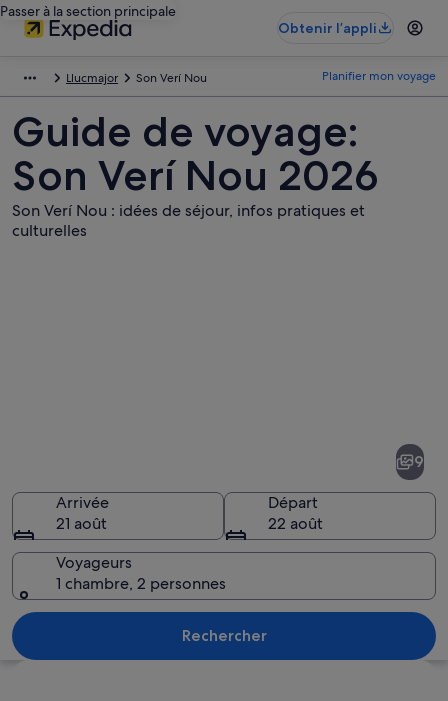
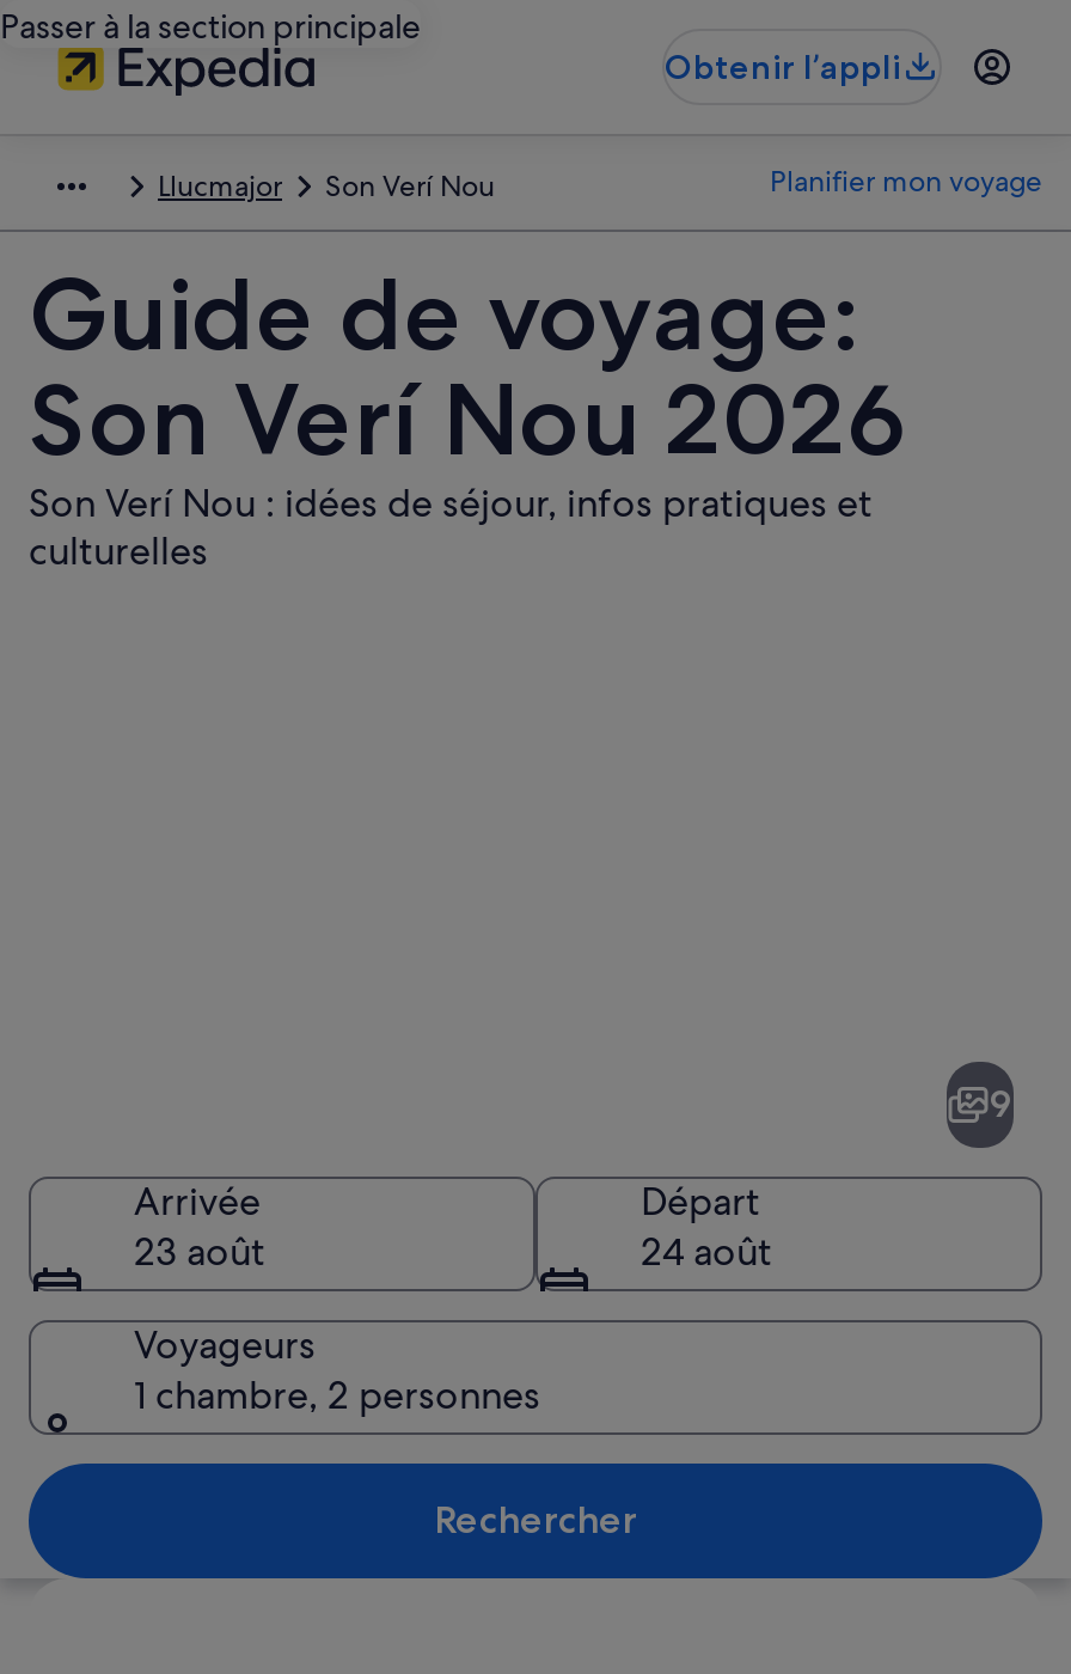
[56,512,107,533] 21 août -> [134,1226,265,1276] 23 août
[268,512,323,533] 22 août -> [641,1226,772,1276] 24 août

